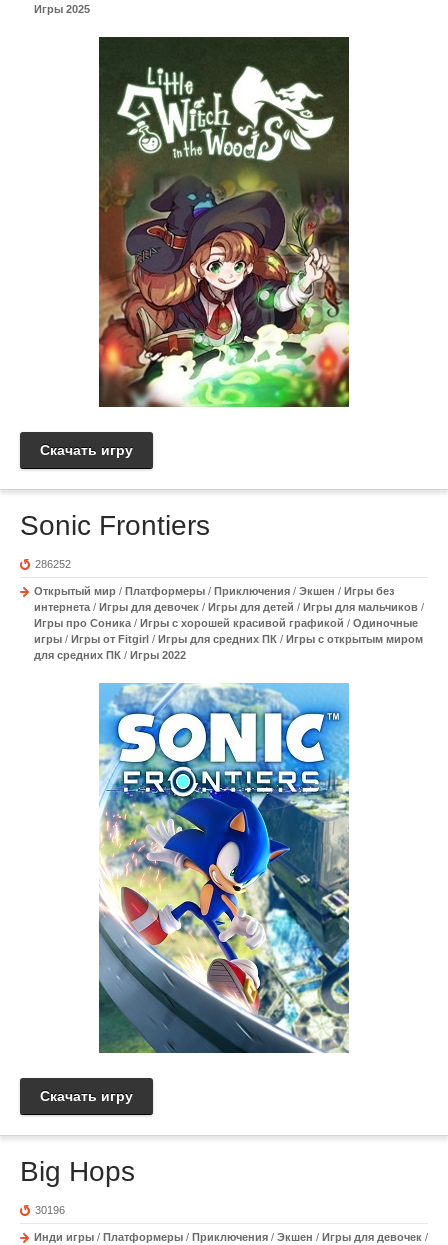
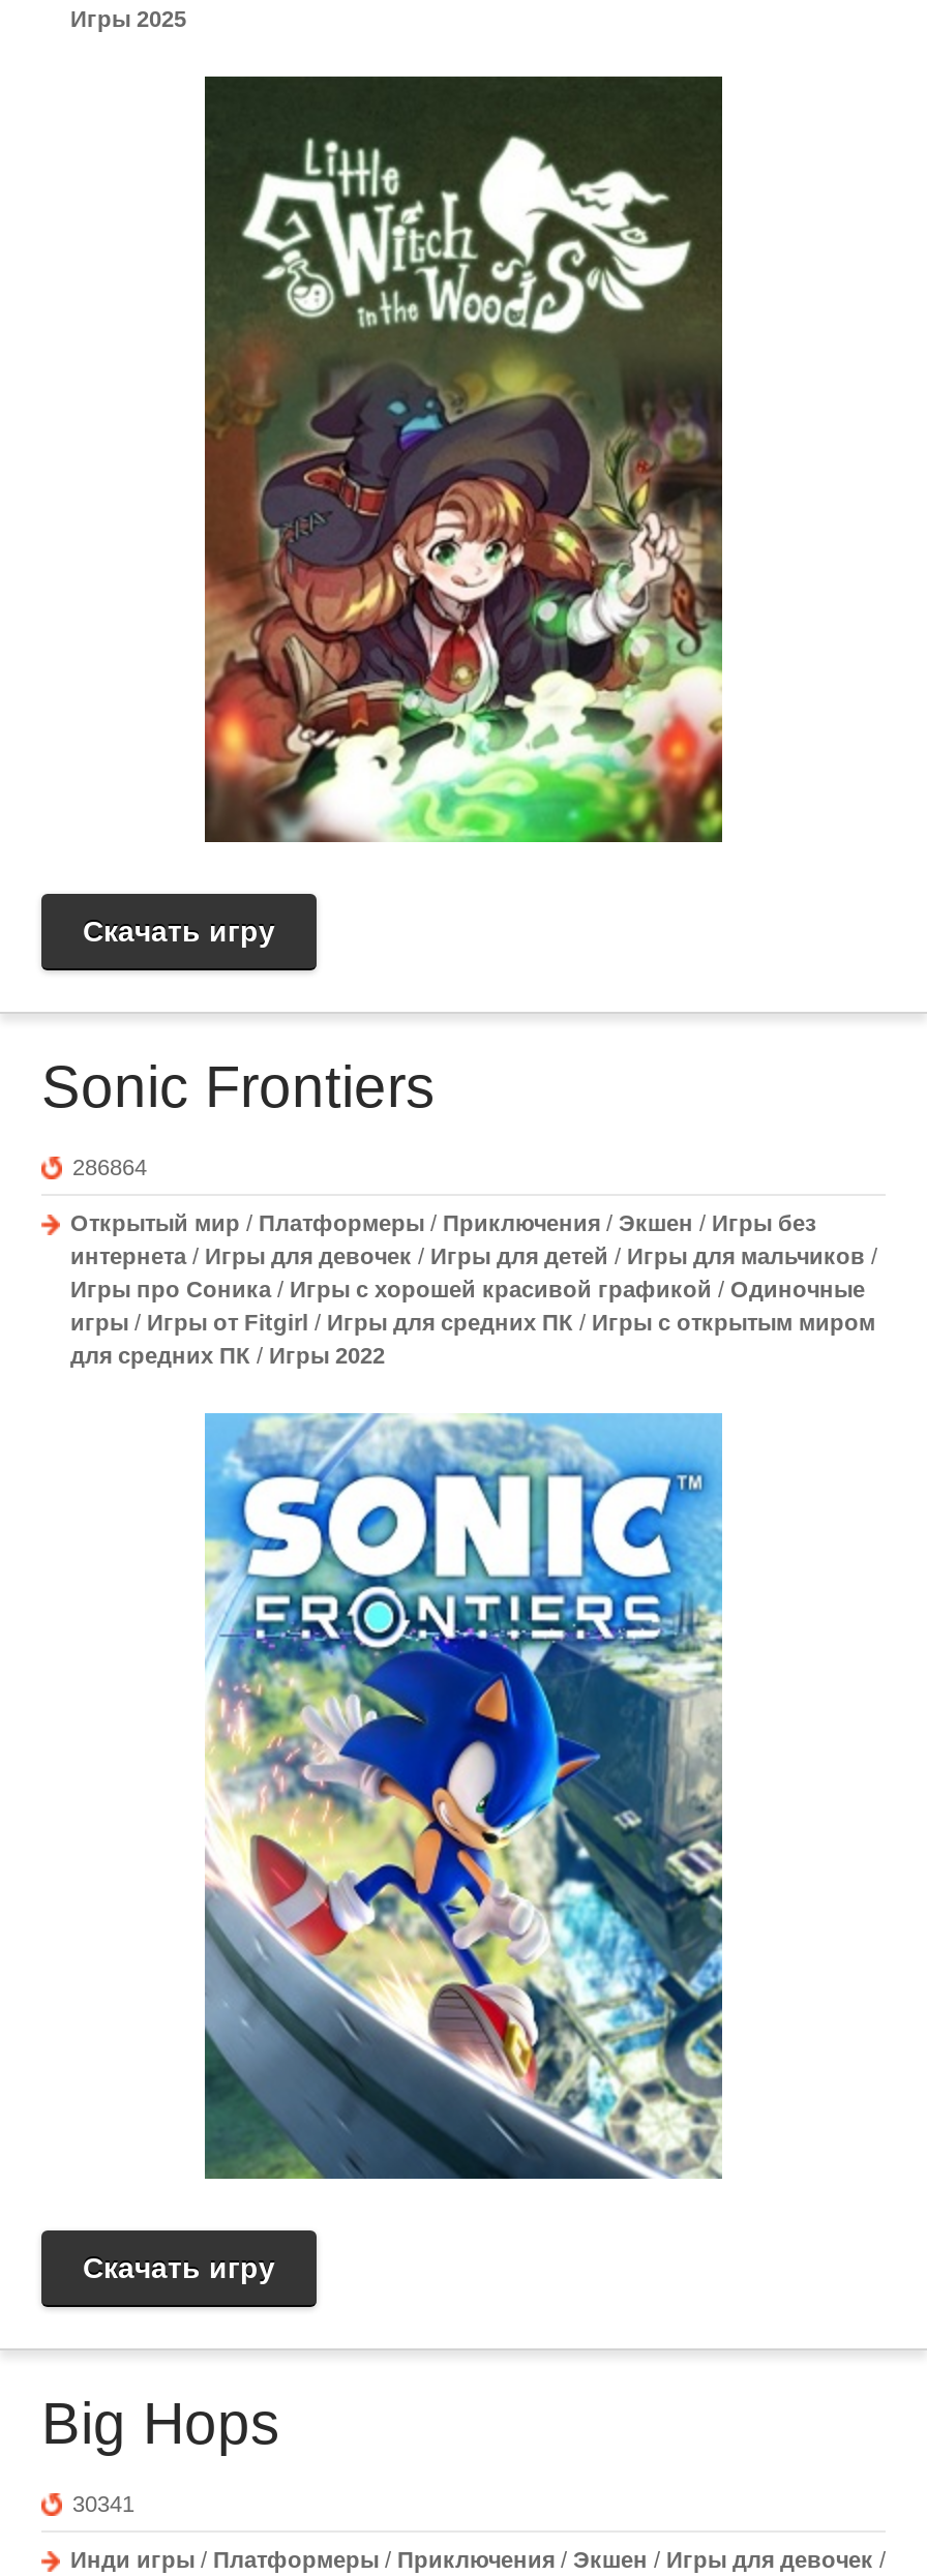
[35,558,71,570] 286252 -> [72,1155,147,1179] 286864
[35,1204,65,1216] 30196 -> [72,2491,134,2516] 30341

